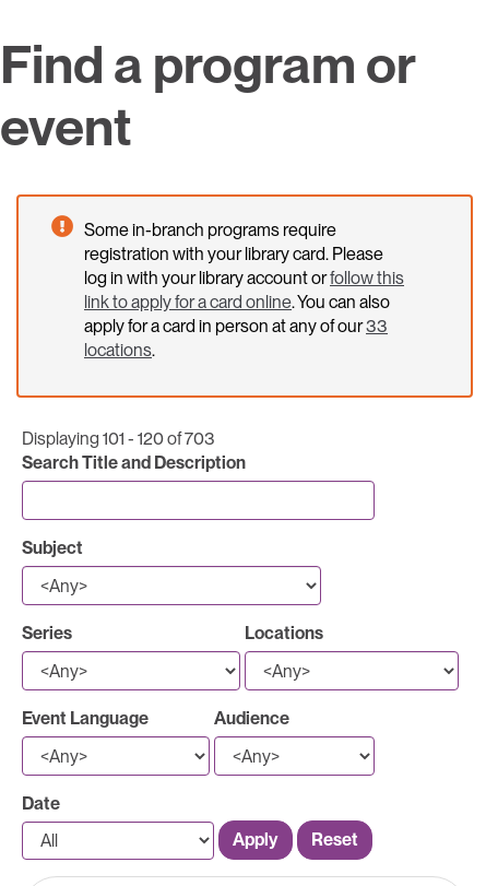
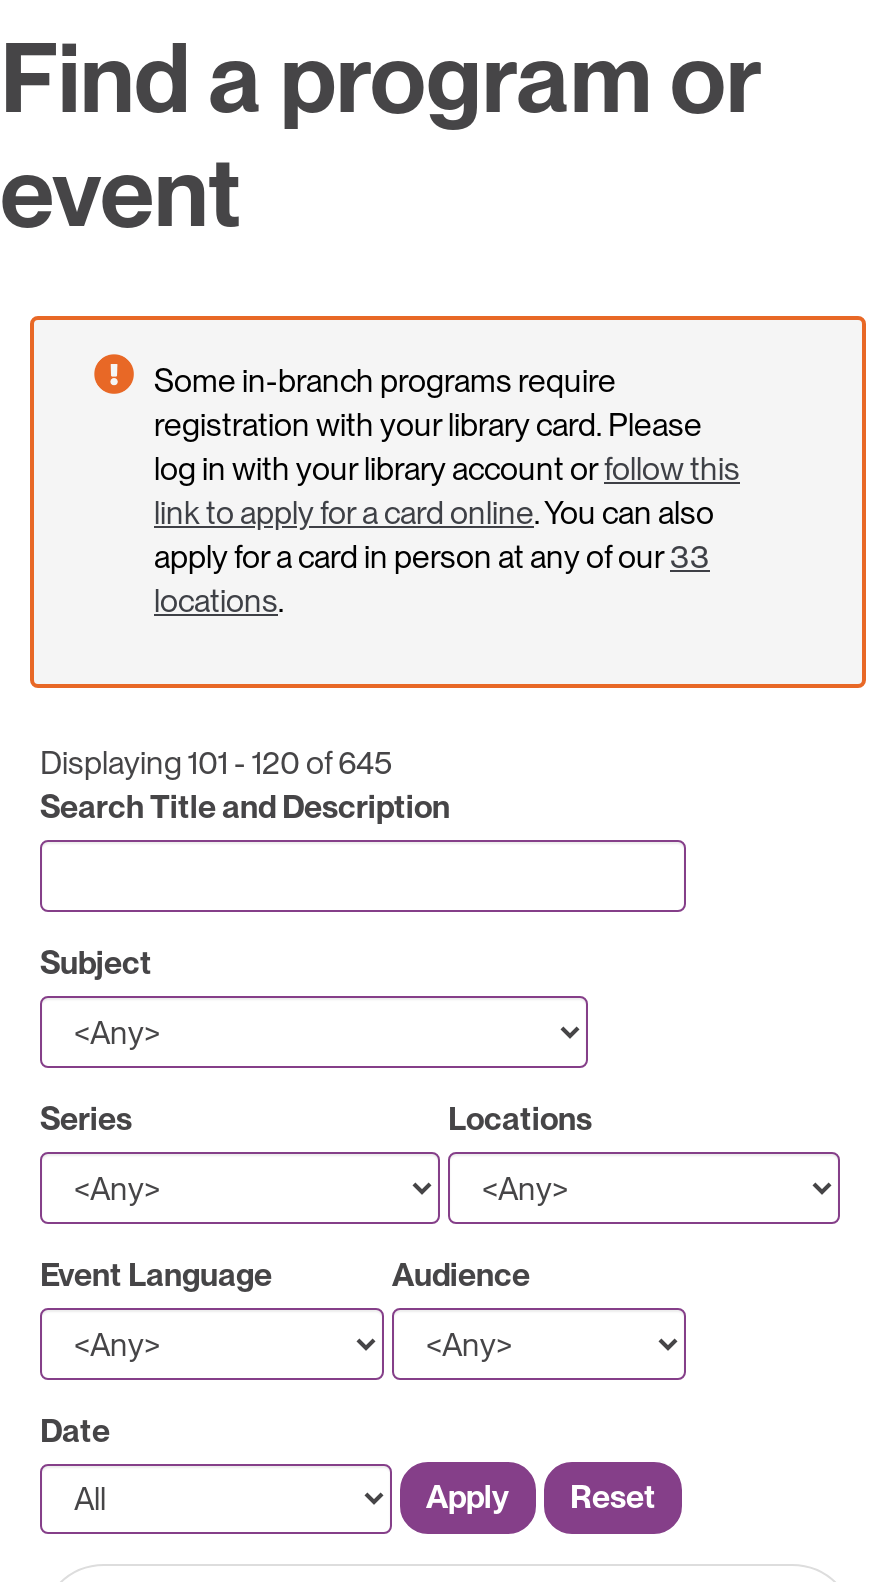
[22,428,215,449] Displaying 101 - 120 of 703 -> [40,744,392,782] Displaying 101 - 120 of 645

